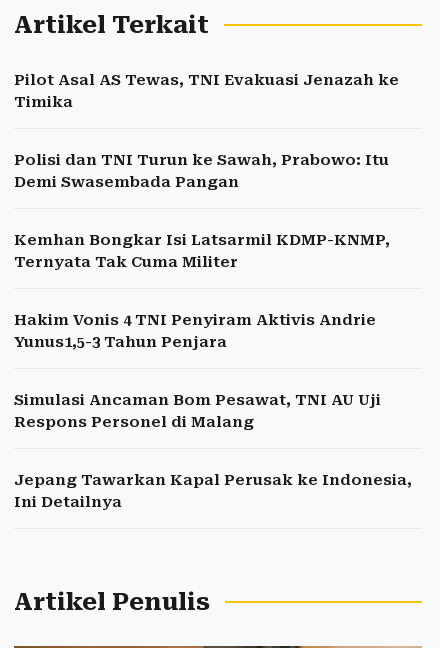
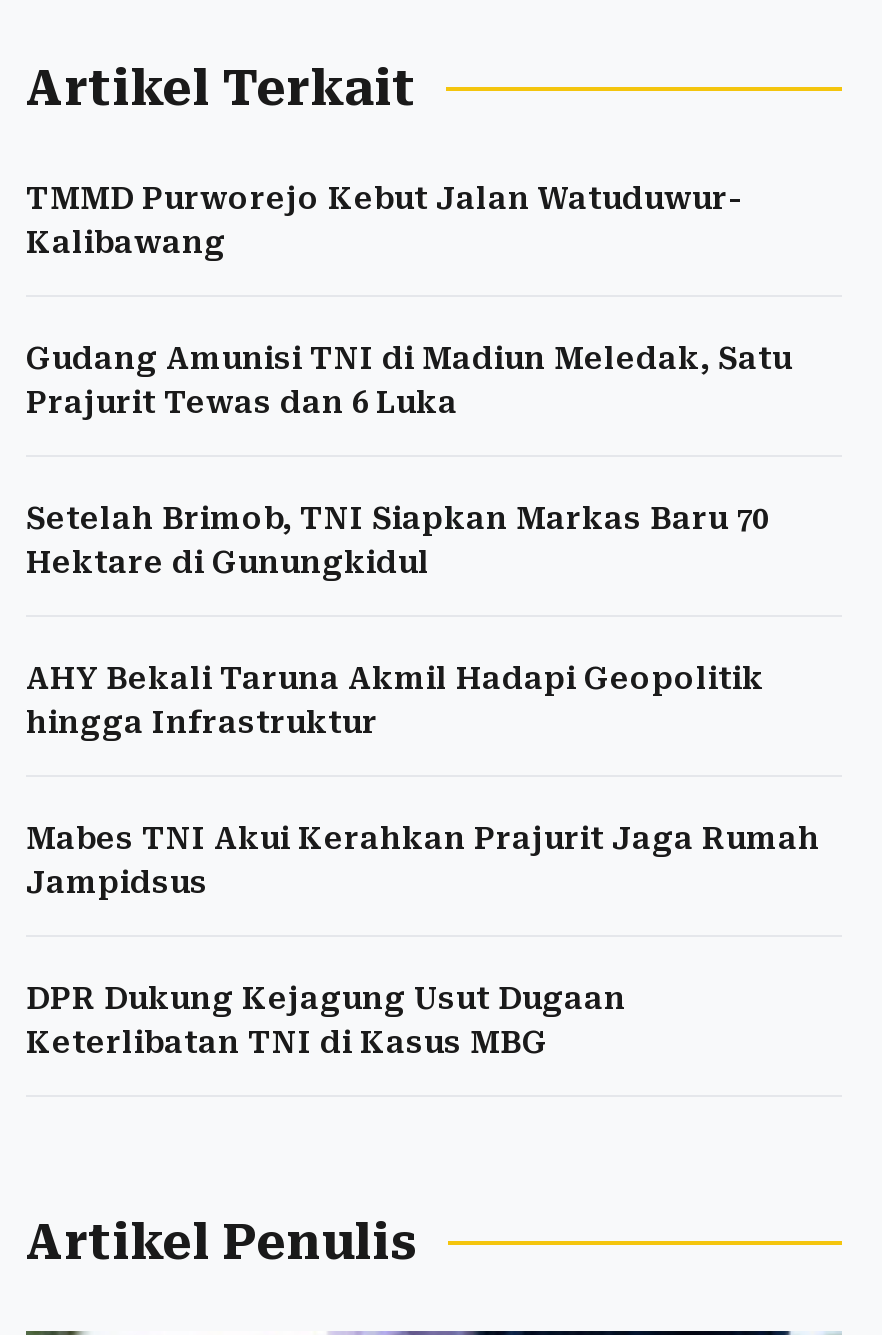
[14,71,399,111] Pilot Asal AS Tewas, TNI Evakuasi Jenazah ke | Timika -> [26,181,742,261] TMMD Purworejo Kebut Jalan Watuduwur- | Kalibawang
[14,151,389,191] Polisi dan TNI Turun ke Sawah, Prabowo: Itu | Demi Swasembada Pangan -> [26,341,792,421] Gudang Amunisi TNI di Madiun Meledak, Satu | Prajurit Tewas dan 6 Luka
[14,231,390,271] Kemhan Bongkar Isi Latsarmil KDMP-KNMP, | Ternyata Tak Cuma Militer -> [26,501,768,581] Setelah Brimob, TNI Siapkan Markas Baru 70 | Hektare di Gunungkidul
[14,311,376,351] Hakim Vonis 4 TNI Penyiram Aktivis Andrie | Yunus1,5-3 Tahun Penjara -> [26,661,764,741] AHY Bekali Taruna Akmil Hadapi Geopolitik | hingga Infrastruktur
[14,391,381,431] Simulasi Ancaman Bom Pesawat, TNI AU Uji | Respons Personel di Malang -> [26,821,820,901] Mabes TNI Akui Kerahkan Prajurit Jaga Rumah | Jampidsus
[14,471,412,511] Jepang Tawarkan Kapal Perusak ke Indonesia, | Ini Detailnya -> [26,981,626,1061] DPR Dukung Kejagung Usut Dugaan | Keterlibatan TNI di Kasus MBG

